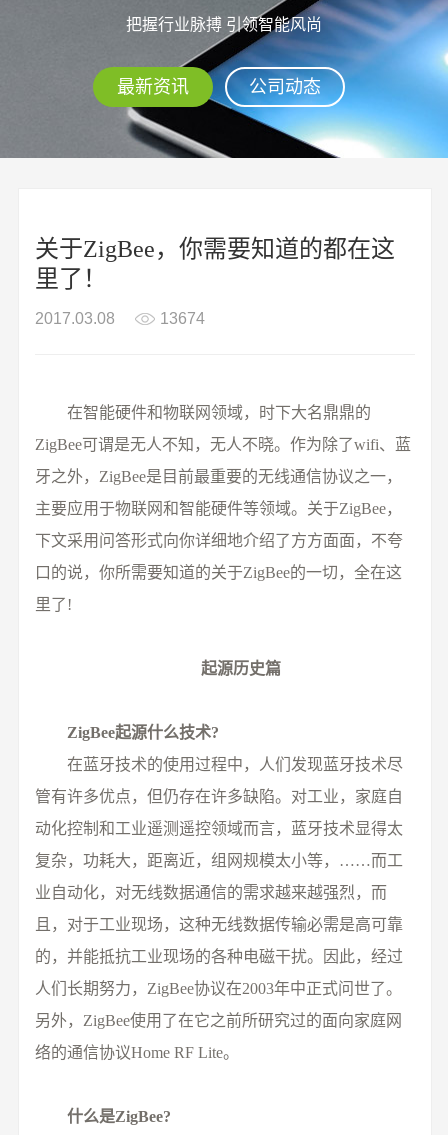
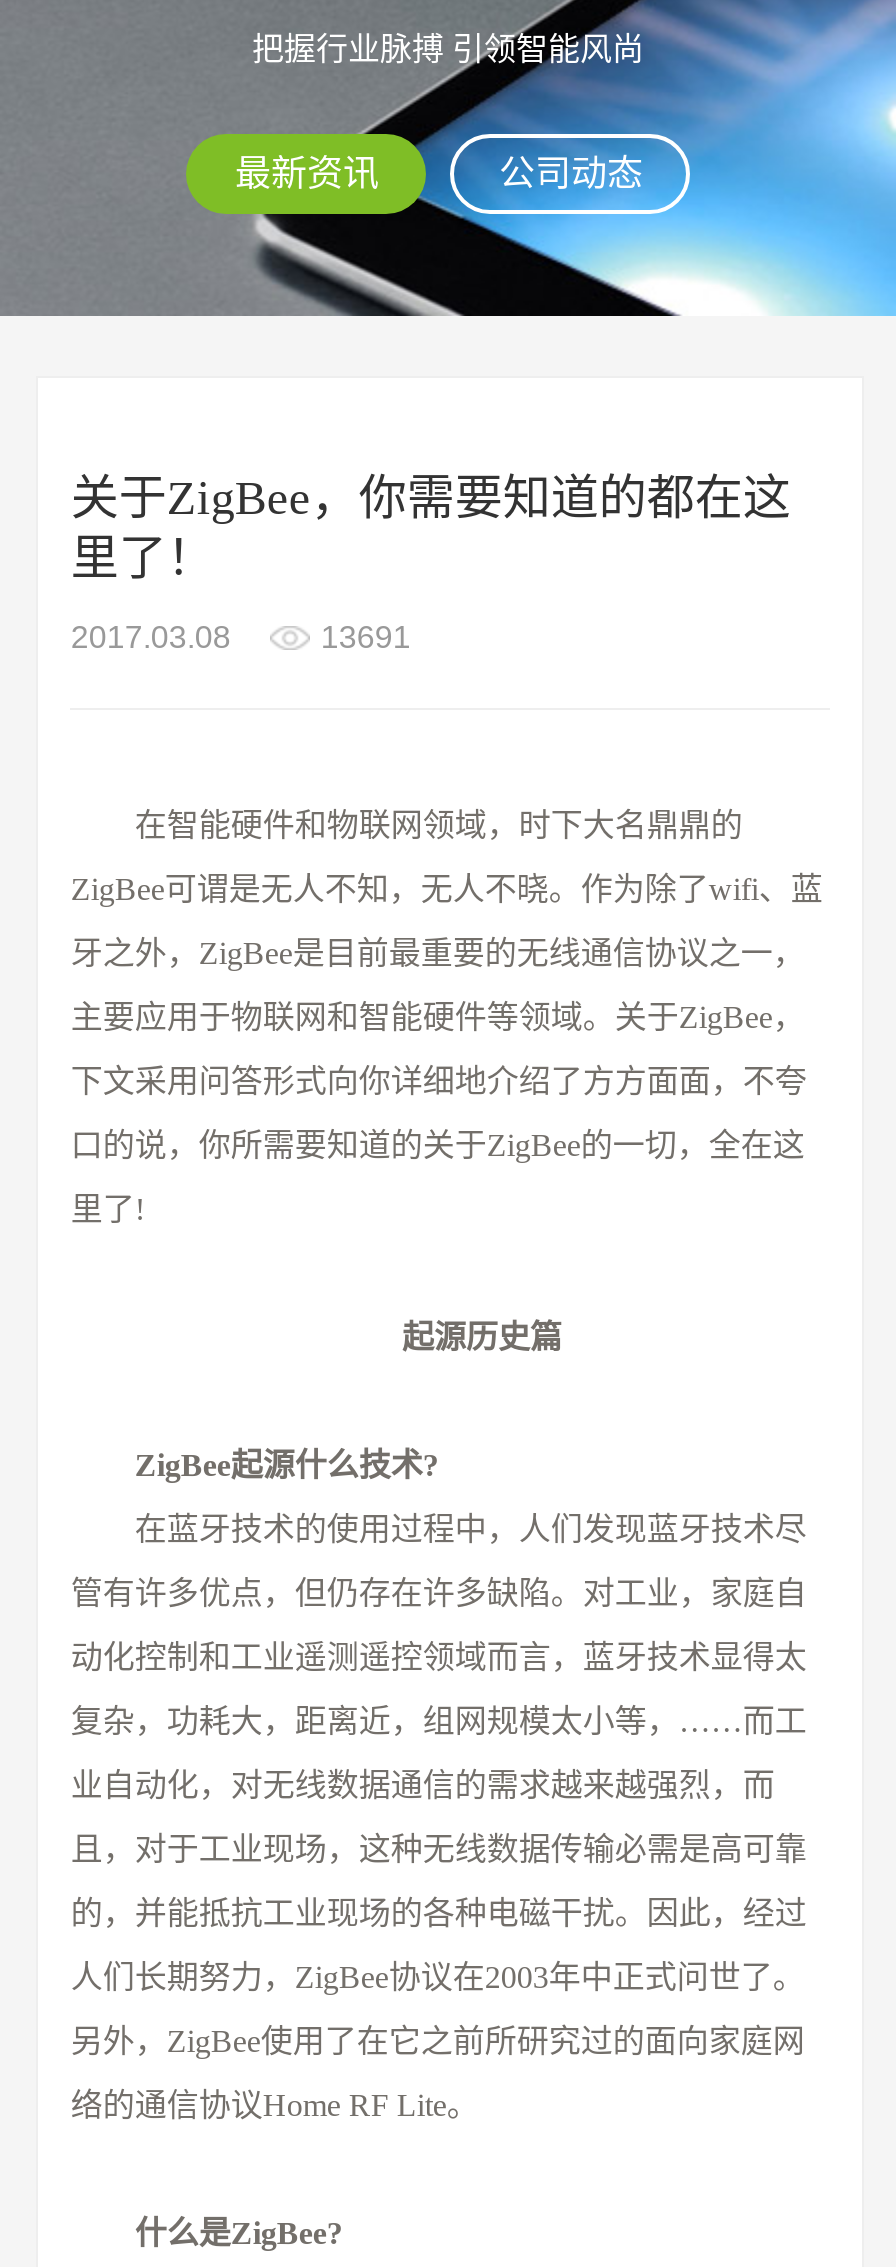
[160,310,205,327] 13674 -> [321,620,411,654] 13691

